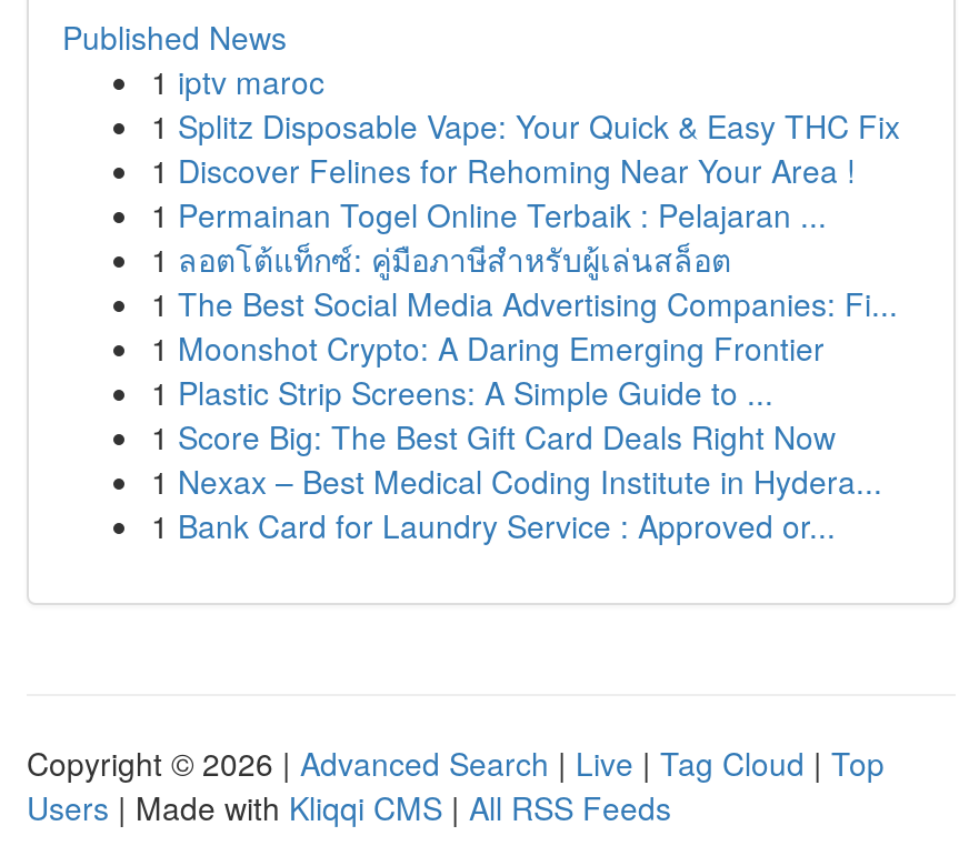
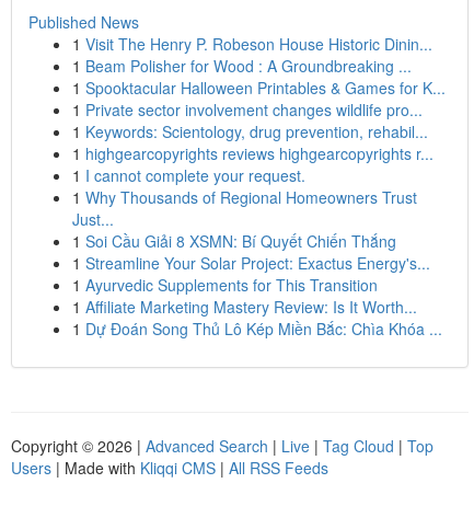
[151,59,900,547] 1 iptv maroc | 1 Splitz Disposable Vape: Your Quick & Easy THC Fix | 1 Discover Felines for Rehoming Near Your Area ! | 1 Permainan Togel Online Terbaik : Pelajaran ... | 1 ลอตโต้แท็กซ์: คู่มือภาษีสำหรับผู้เล่นสล็อต | 1 The Best Social Media Advertising Companies: Fi... | 1 Moonshot Crypto: A Daring Emerging Frontier | 1 Plastic Strip Screens: A Simple Guide to ... | 1 Score Big: The Best Gift Card Deals Right Now | 1 Nexax – Best Medical Coding Institute in Hydera... | 1 Bank Card for Laundry Service : Approved or... -> [72,33,446,340] 1 Visit The Henry P. Robeson House Historic Dinin... | 1 Beam Polisher for Wood : A Groundbreaking ... | 1 Spooktacular Halloween Printables & Games for K... | 1 Private sector involvement changes wildlife pro... | 1 Keywords: Scientology, drug prevention, rehabil... | 1 highgearcopyrights reviews highgearcopyrights r... | 1 I cannot complete your request. | 1 Why Thousands of Regional Homeowners Trust | Just... | 1 Soi Cầu Giải 8 XSMN: Bí Quyết Chiến Thắng | 1 Streamline Your Solar Project: Exactus Energy's... | 1 Ayurvedic Supplements for This Transition | 1 Affiliate Marketing Mastery Review: Is It Worth... | 1 Dự Đoán Song Thủ Lô Kép Miền Bắc: Chìa Khóa ...

